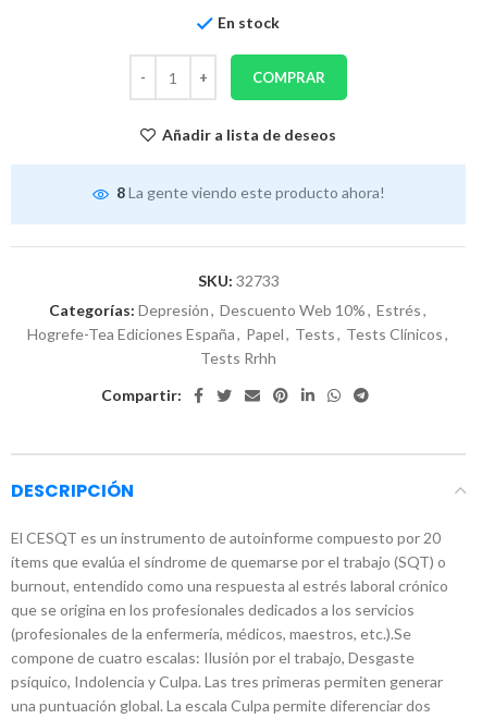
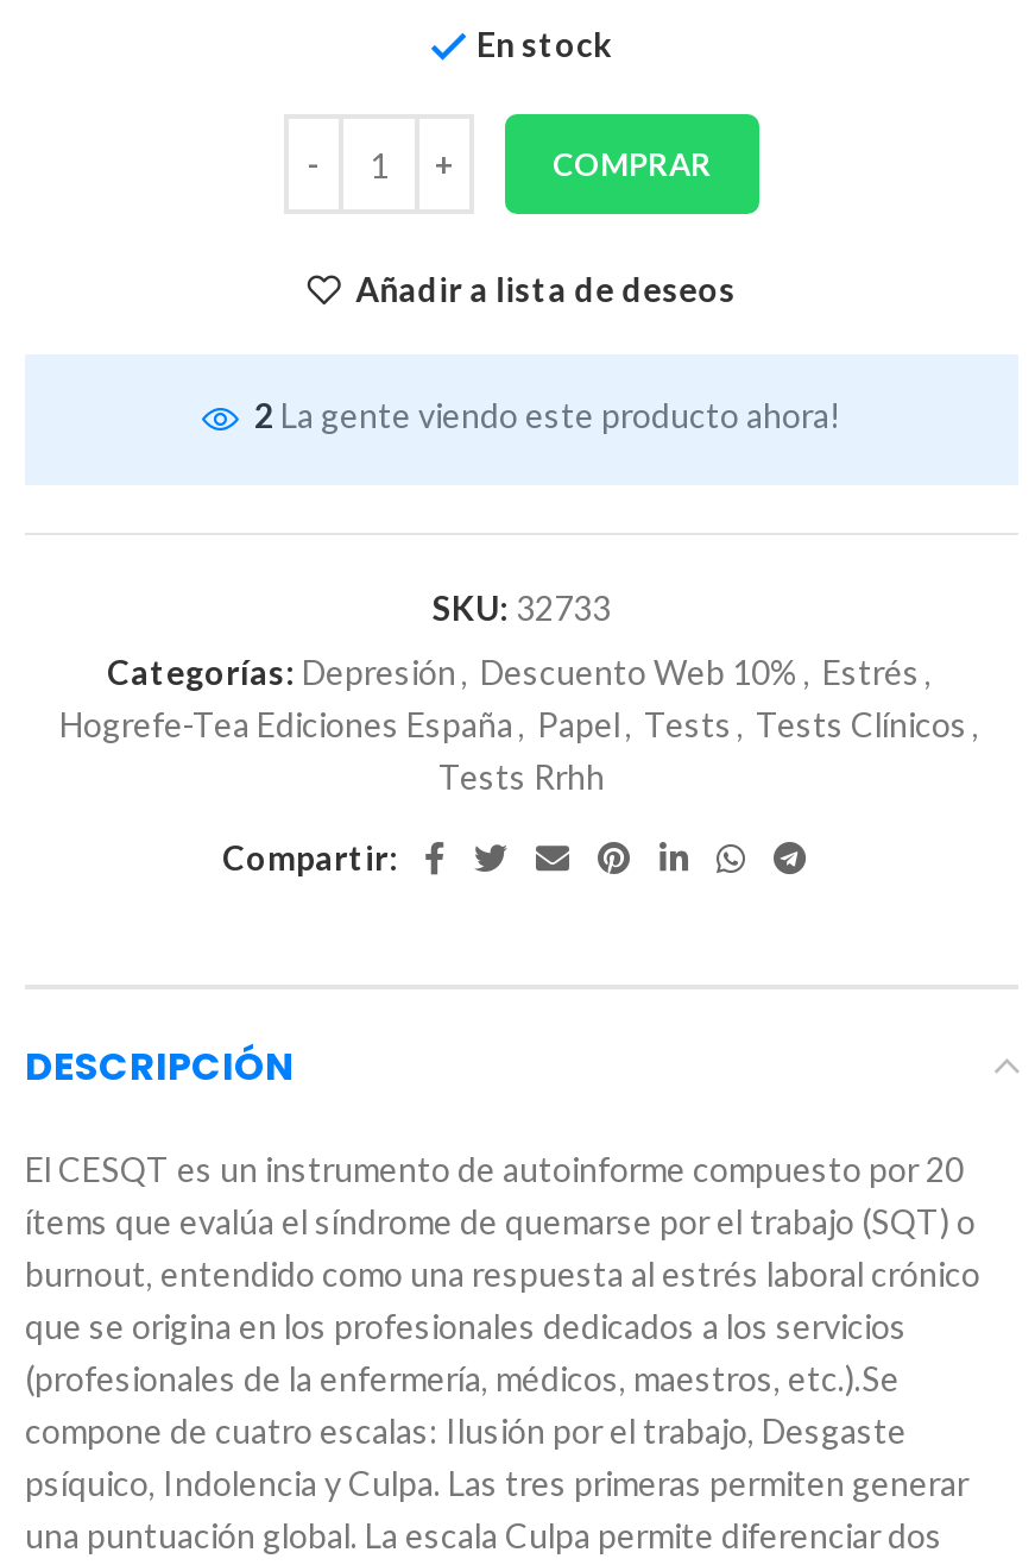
[116,183,385,202] 8 La gente viendo este producto ahora! -> [254,396,841,436] 2 La gente viendo este producto ahora!

